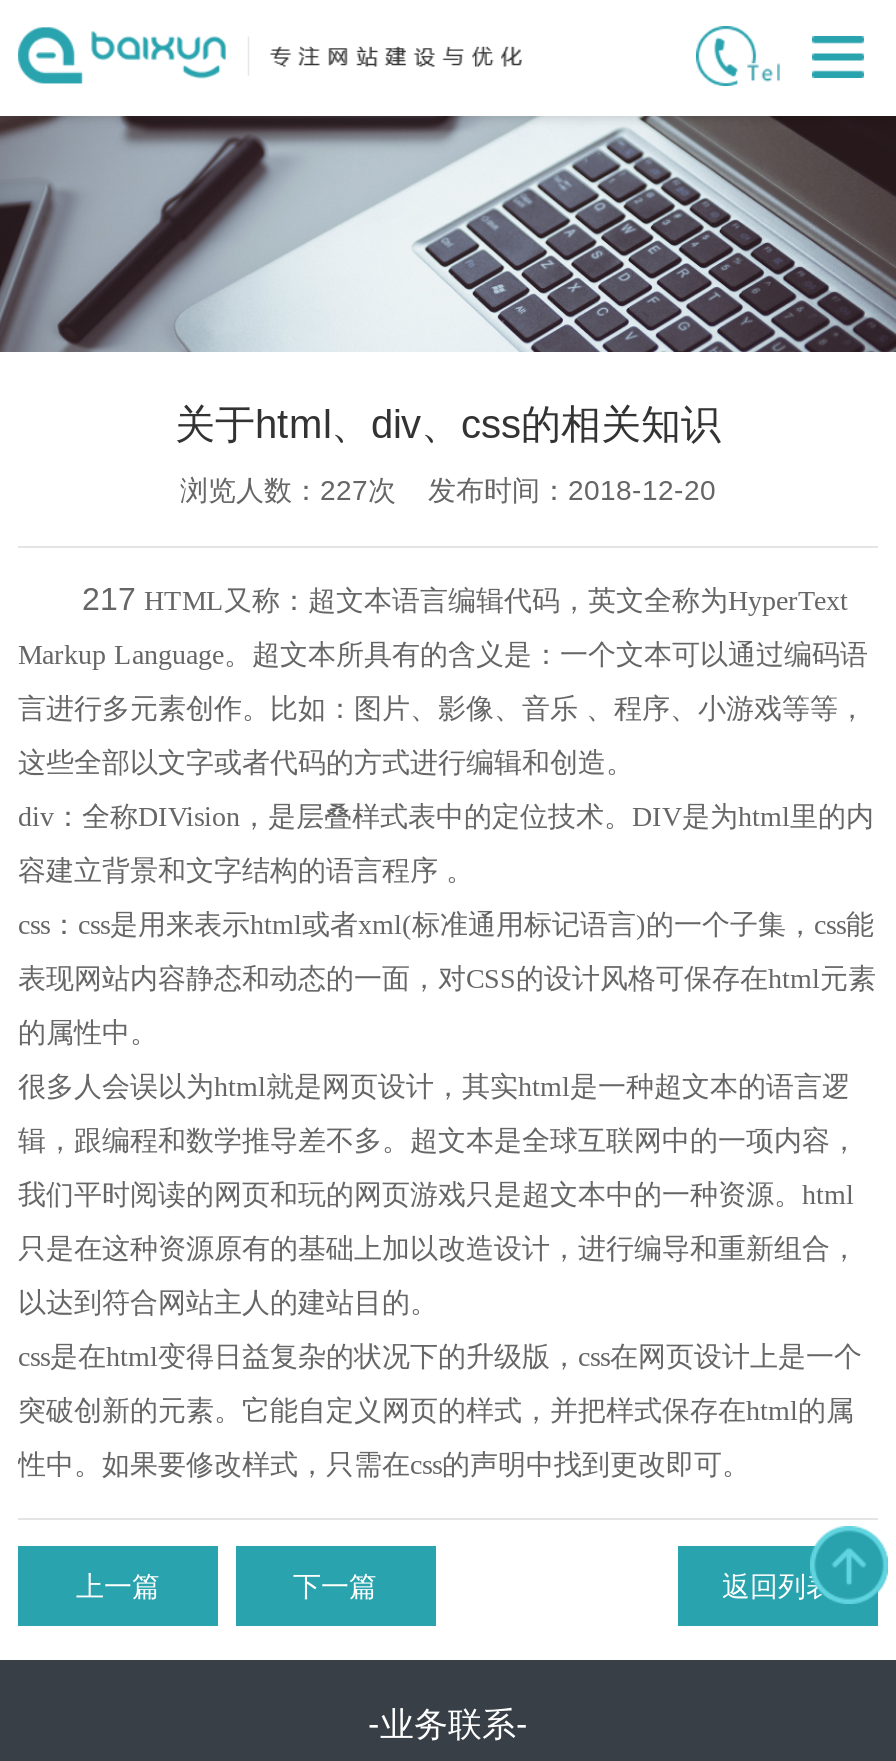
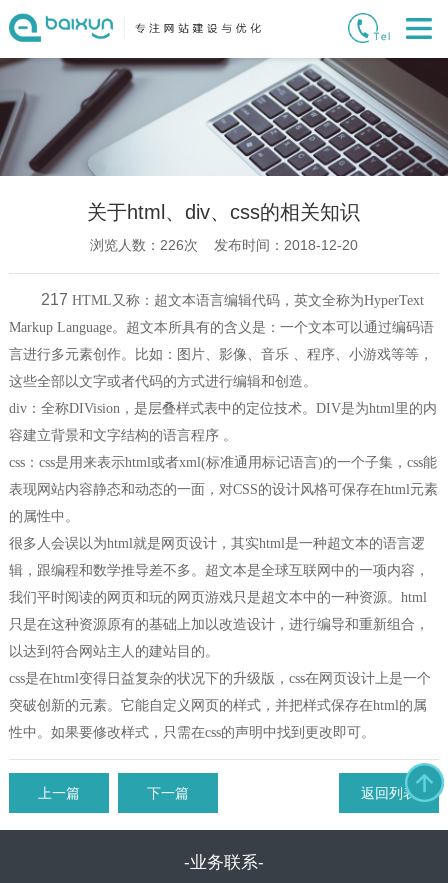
[180,474,716,506] 浏览人数：227次 发布时间：2018-12-20 -> [90,237,358,253] 浏览人数：226次 发布时间：2018-12-20

